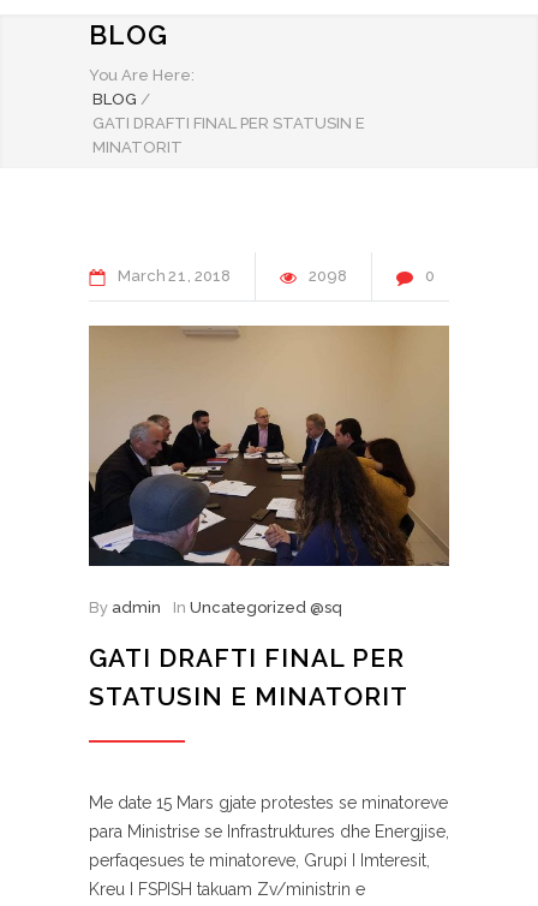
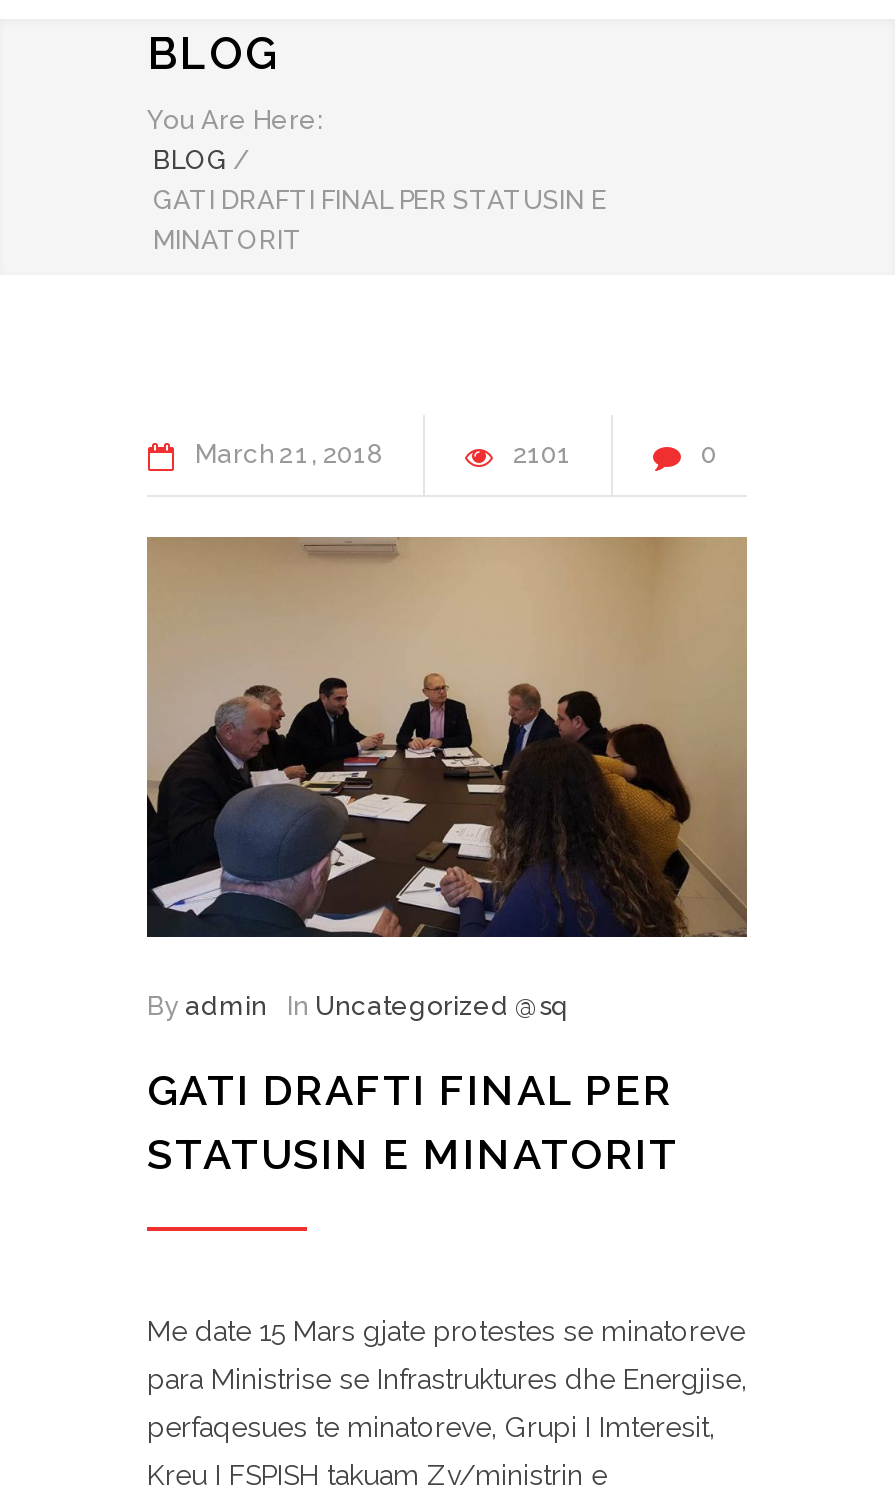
[309,267,347,285] 2098 -> [513,439,571,469] 2101

